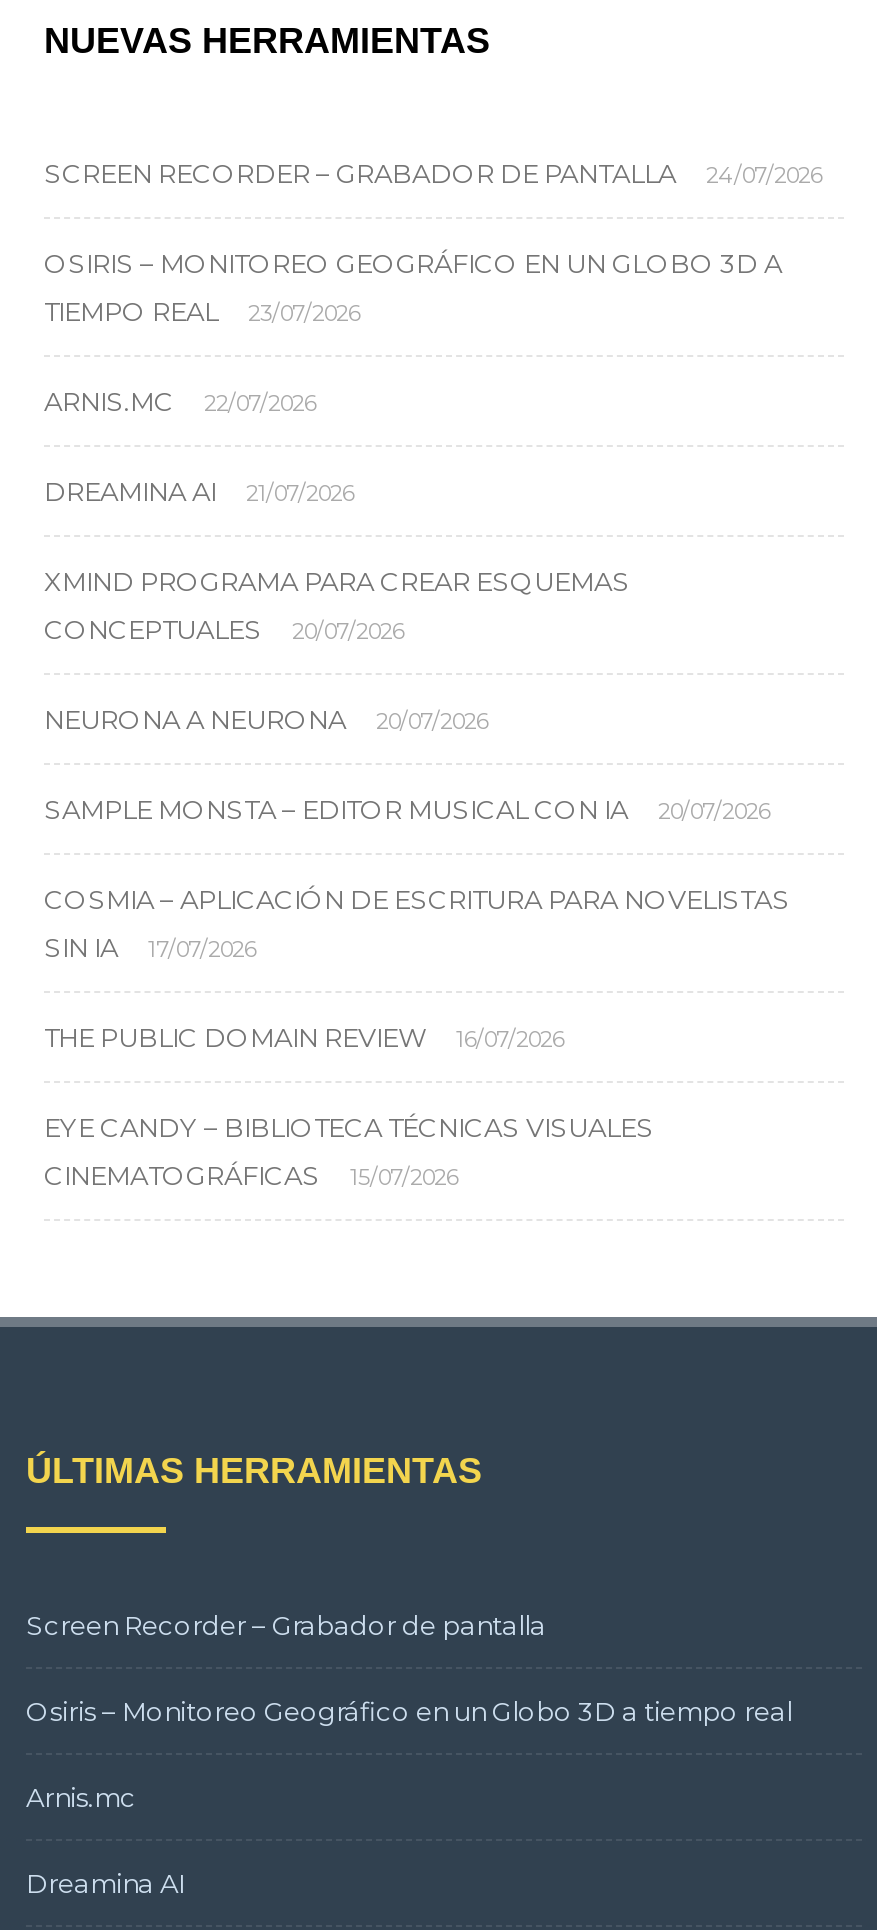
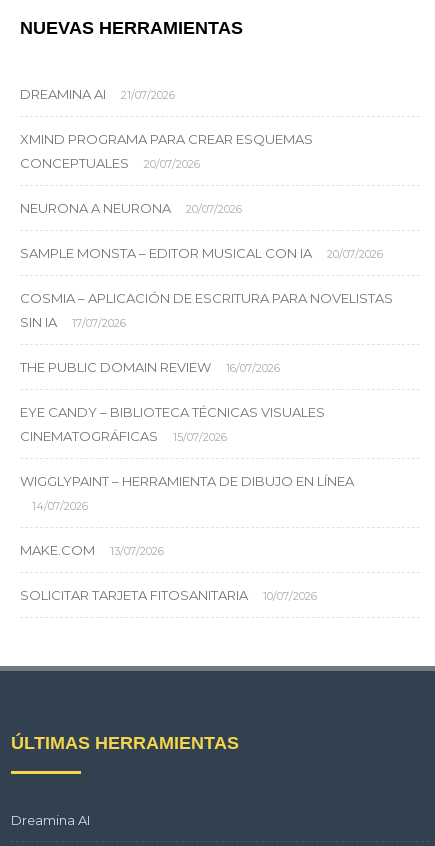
[44,157,822,417] SCREEN RECORDER – GRABADOR DE PANTALLA | 24/07/2026 | OSIRIS – MONITOREO GEOGRÁFICO EN UN GLOBO 3D A | TIEMPO REAL | 23/07/2026 | ARNIS.MC | 22/07/2026 -> none
moved [44,475,790,1191] -> [20,86,393,444]: DREAMINA AI | 21/07/2026 | XMIND PROGRAMA PARA CREAR ESQUEMAS | ... | CINEMATOGRÁFICAS | 15/07/2026
none -> [20,473,354,603] WIGGLYPAINT – HERRAMIENTA DE DIBUJO EN LÍNEA | 14/07/2026 | MAKE.COM | 13/07/2026 | SOLICITAR TARJETA FITOSANITARIA | 10/07/2026
[26,1609,792,1813] Screen Recorder – Grabador de pantalla | Osiris – Monitoreo Geográfico en un Globo 3D a tiempo real | Arnis.mc -> none

